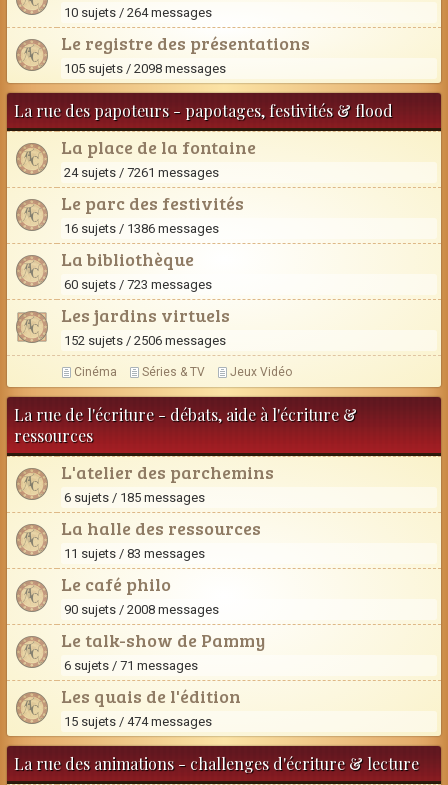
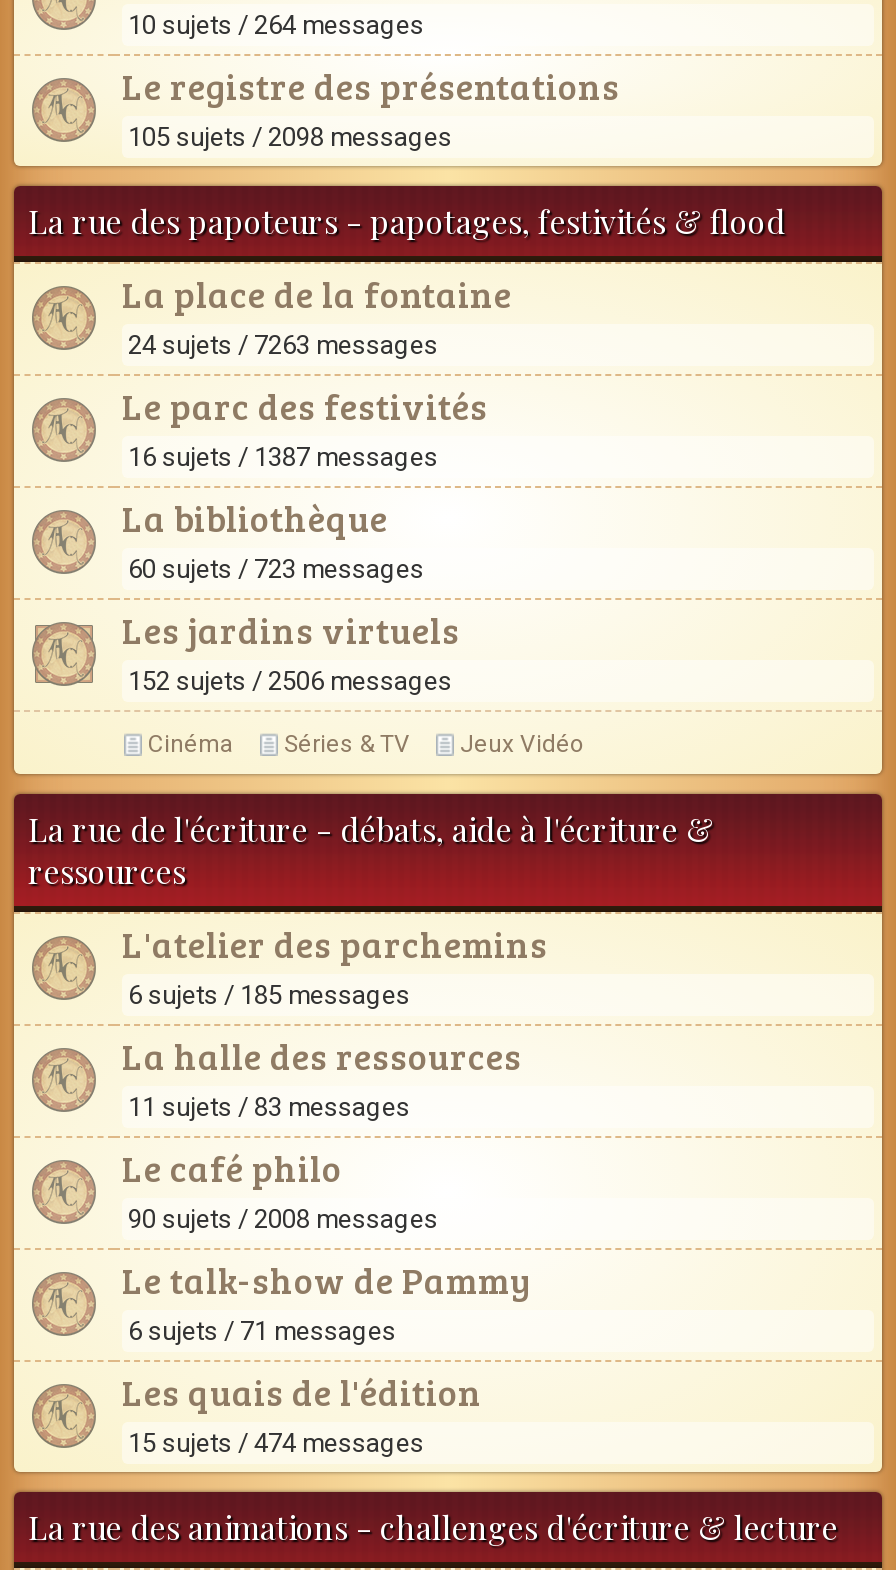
[64,165,219,180] 24 sujets / 7261 messages -> [128,330,438,360] 24 sujets / 7263 messages
[64,221,219,236] 16 sujets / 1386 messages -> [128,442,438,472] 16 sujets / 1387 messages

